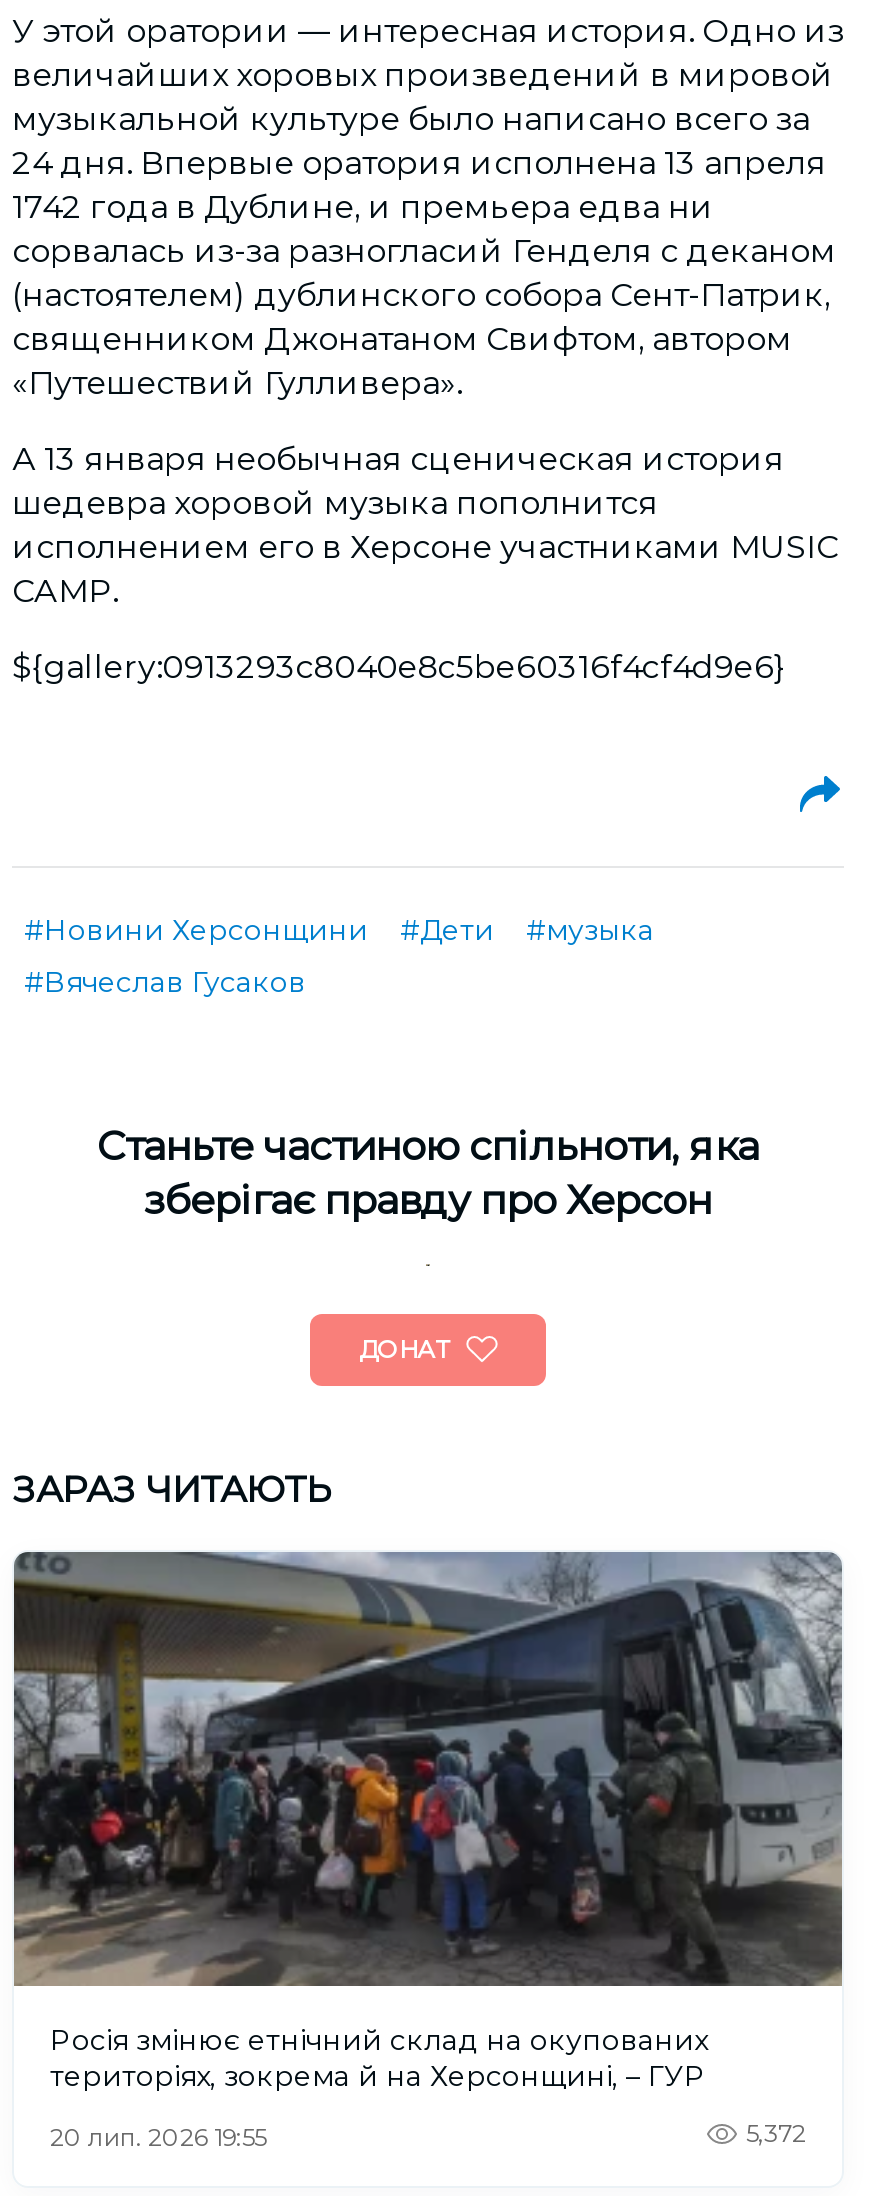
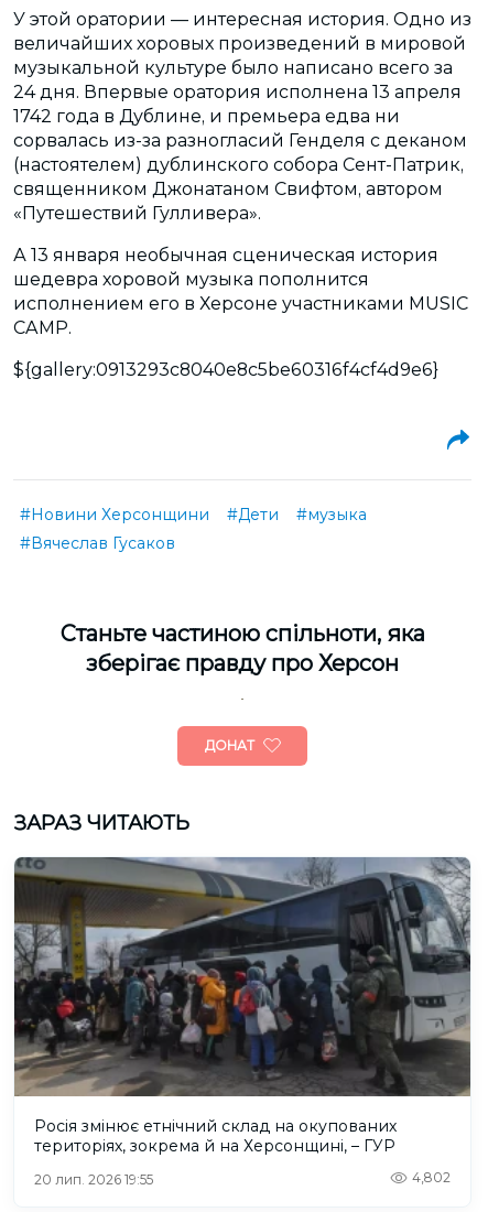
[746,2118,806,2148] 5,372 -> [412,1169,451,1186] 4,802

